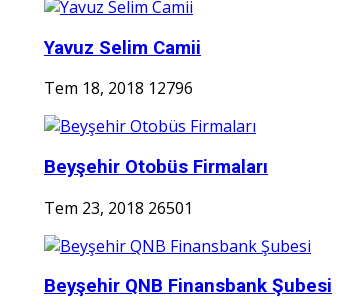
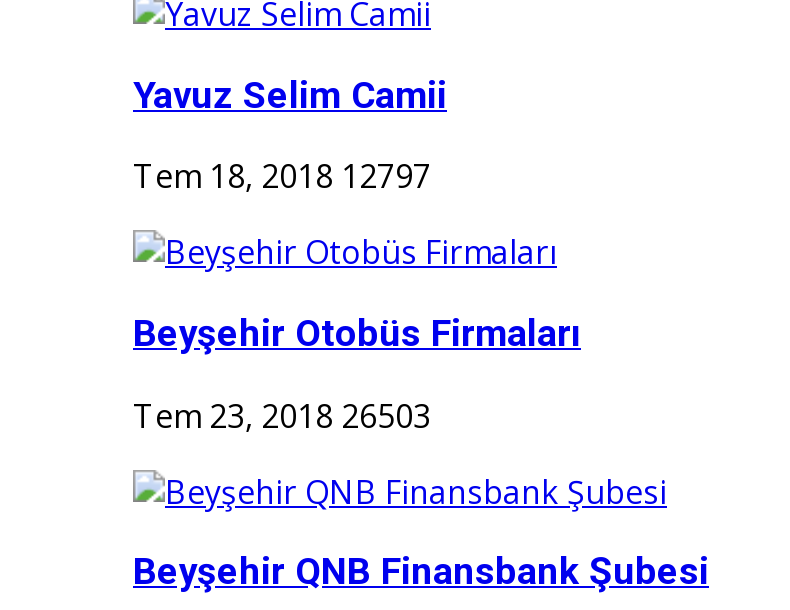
[44,77,193,99] Tem 18, 2018 12796 -> [133,154,431,198] Tem 18, 2018 12797
[44,197,193,219] Tem 23, 2018 26501 -> [133,393,431,437] Tem 23, 2018 26503

